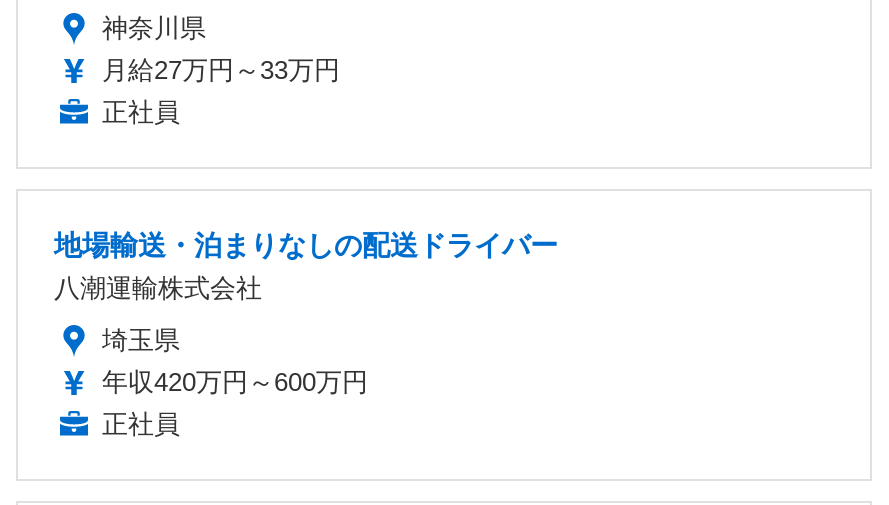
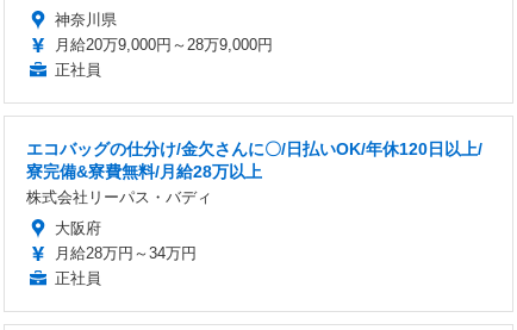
[102,54,340,84] 月給27万円～33万円 -> [55,35,273,53] 月給20万9,000円～28万9,000円
[54,228,558,302] 地場輸送・泊まりなしの配送ドライバー | 八潮運輸株式会社 -> [26,139,482,206] エコバッグの仕分け/金欠さんに〇/日払いOK/年休120日以上/ | 寮完備&寮費無料/月給28万以上 | 株式会社リーパス・バディ
[102,324,368,396] 埼玉県 | 年収420万円～600万円 -> [55,219,197,262] 大阪府 | 月給28万円～34万円

